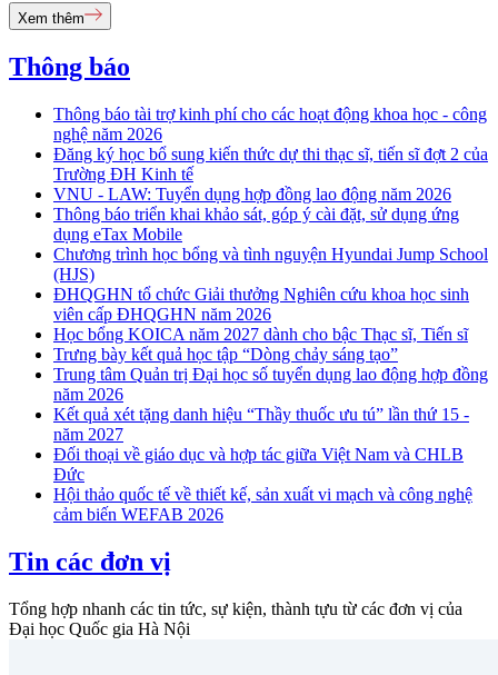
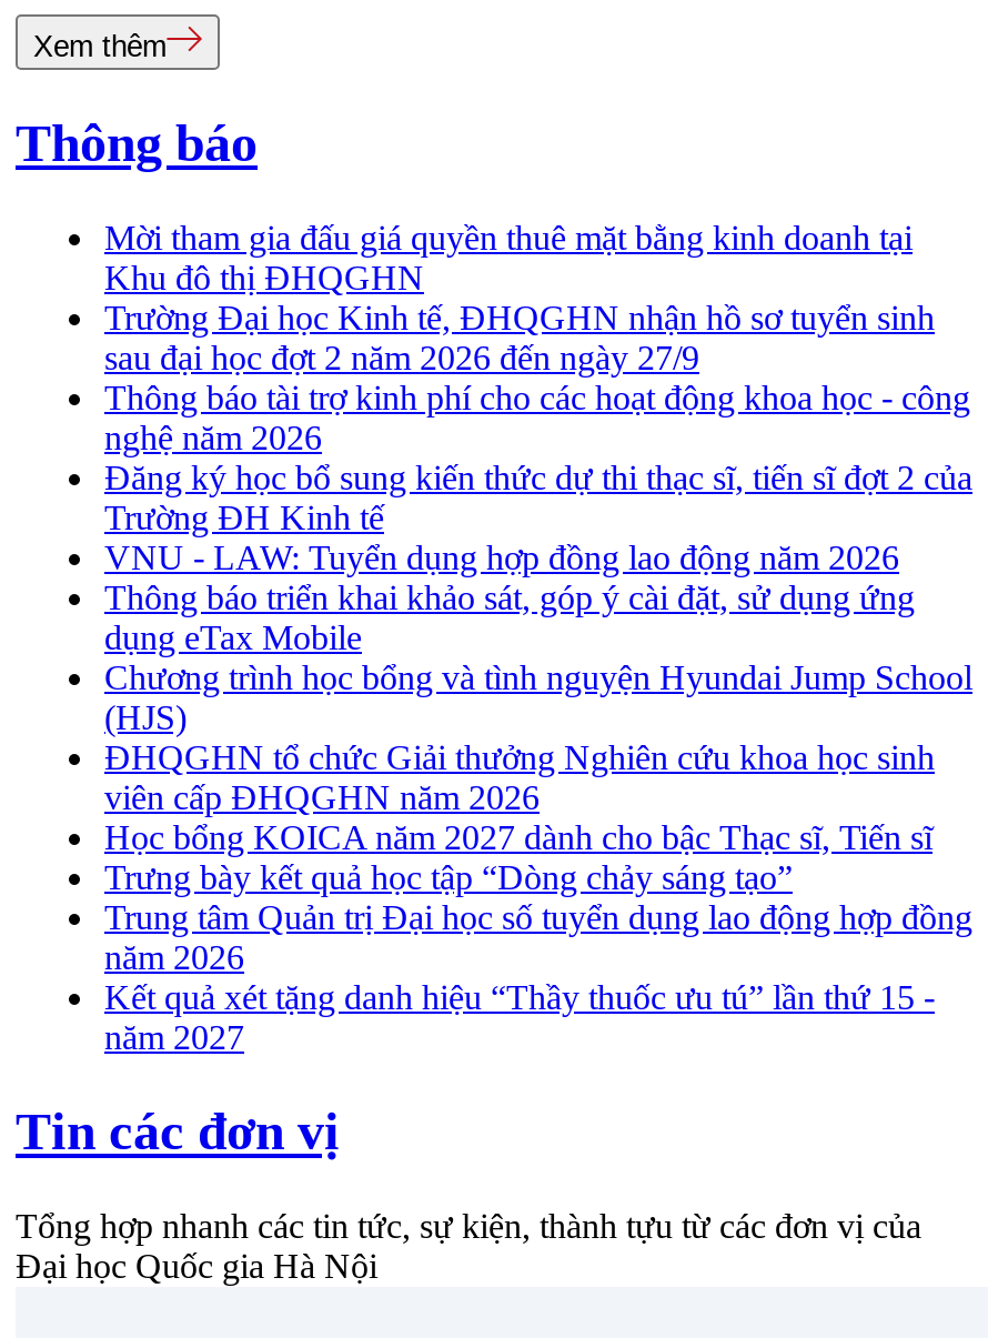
none -> [104,219,935,377] Mời tham gia đấu giá quyền thuê mặt bằng kinh doanh tại | Khu đô thị ĐHQGHN | Trường Đại học Kinh tế, ĐHQGHN nhận hồ sơ tuyển sinh | sau đại học đợt 2 năm 2026 đến ngày 27/9
moved [53,105,488,444] -> [104,379,972,1056]: Thông báo tài trợ kinh phí cho các hoạt động khoa học - công | nghệ năm 2026 | Đăng ký học bổ sung kiến thức dự thi thạc sĩ, tiến sĩ đợt 2 của | ... | Kết quả xét tặng danh hiệu “Thầy thuốc ưu tú” lần thứ 15 - | năm 2027
[53,445,472,524] Đối thoại về giáo dục và hợp tác giữa Việt Nam và CHLB | Đức | Hội thảo quốc tế về thiết kế, sản xuất vi mạch và công nghệ | cảm biến WEFAB 2026 -> none

